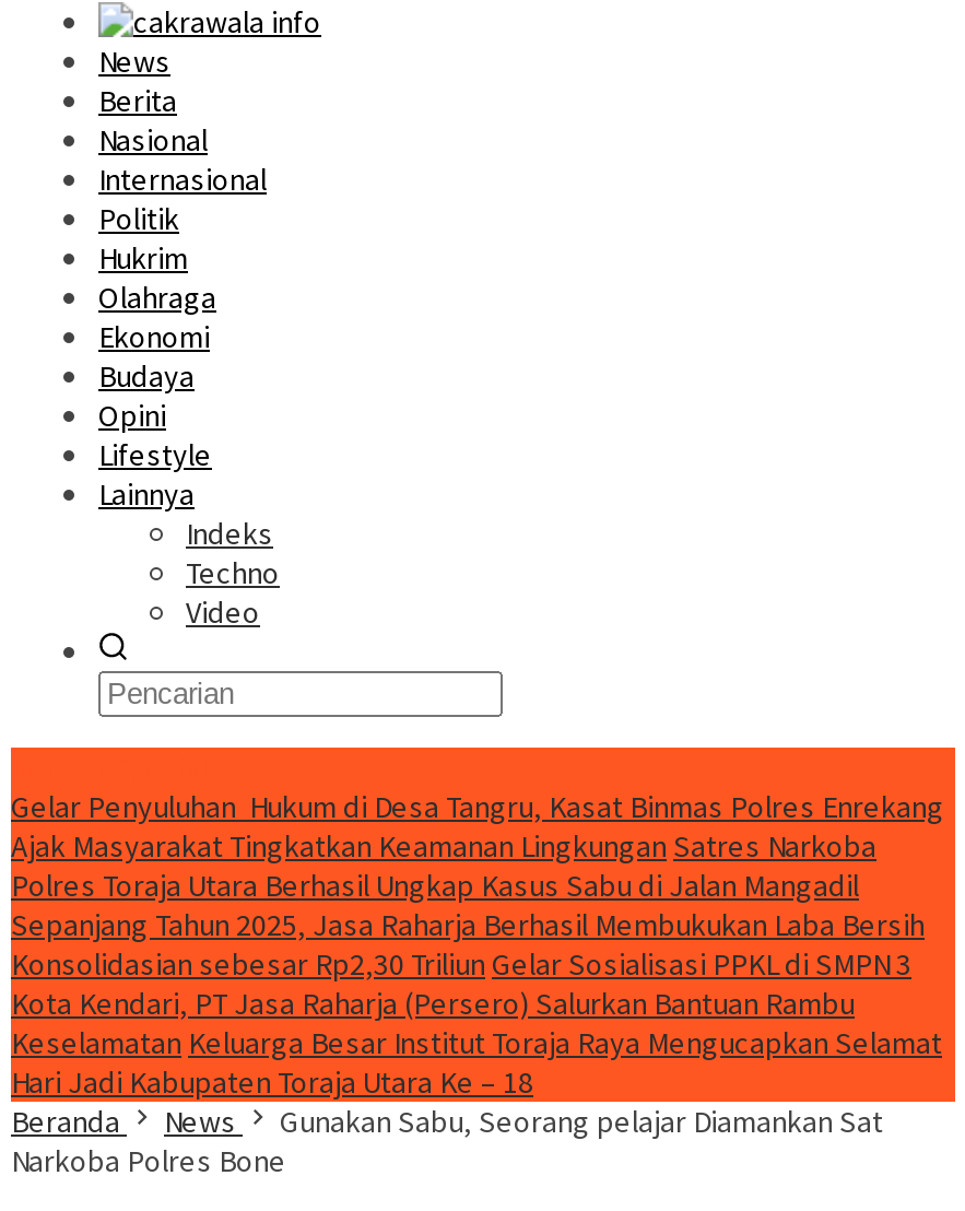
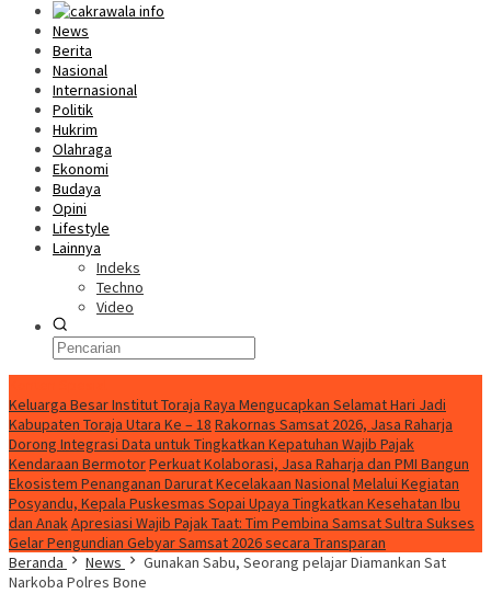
[11,787,944,1102] Gelar Penyuluhan Hukum di Desa Tangru, Kasat Binmas Polres Enrekang | Ajak Masyarakat Tingkatkan Keamanan Lingkungan Satres Narkoba | Polres Toraja Utara Berhasil Ungkap Kasus Sabu di Jalan Mangadil | Sepanjang Tahun 2025, Jasa Raharja Berhasil Membukukan Laba Bersih | Konsolidasian sebesar Rp2,30 Triliun Gelar Sosialisasi PPKL di SMPN 3 | Kota Kendari, PT Jasa Raharja (Persero) Salurkan Bantuan Rambu | Keselamatan Keluarga Besar Institut Toraja Raya Mengucapkan Selamat | Hari Jadi Kabupaten Toraja Utara Ke – 18 -> [9,395,475,552] Keluarga Besar Institut Toraja Raya Mengucapkan Selamat Hari Jadi | Kabupaten Toraja Utara Ke – 18 Rakornas Samsat 2026, Jasa Raharja | Dorong Integrasi Data untuk Tingkatkan Kepatuhan Wajib Pajak | Kendaraan Bermotor Perkuat Kolaborasi, Jasa Raharja dan PMI Bangun | Ekosistem Penanganan Darurat Kecelakaan Nasional Melalui Kegiatan | Posyandu, Kepala Puskesmas Sopai Upaya Tingkatkan Kesehatan Ibu | dan Anak Apresiasi Wajib Pajak Taat: Tim Pembina Samsat Sultra Sukses | Gelar Pengundian Gebyar Samsat 2026 secara Transparan

